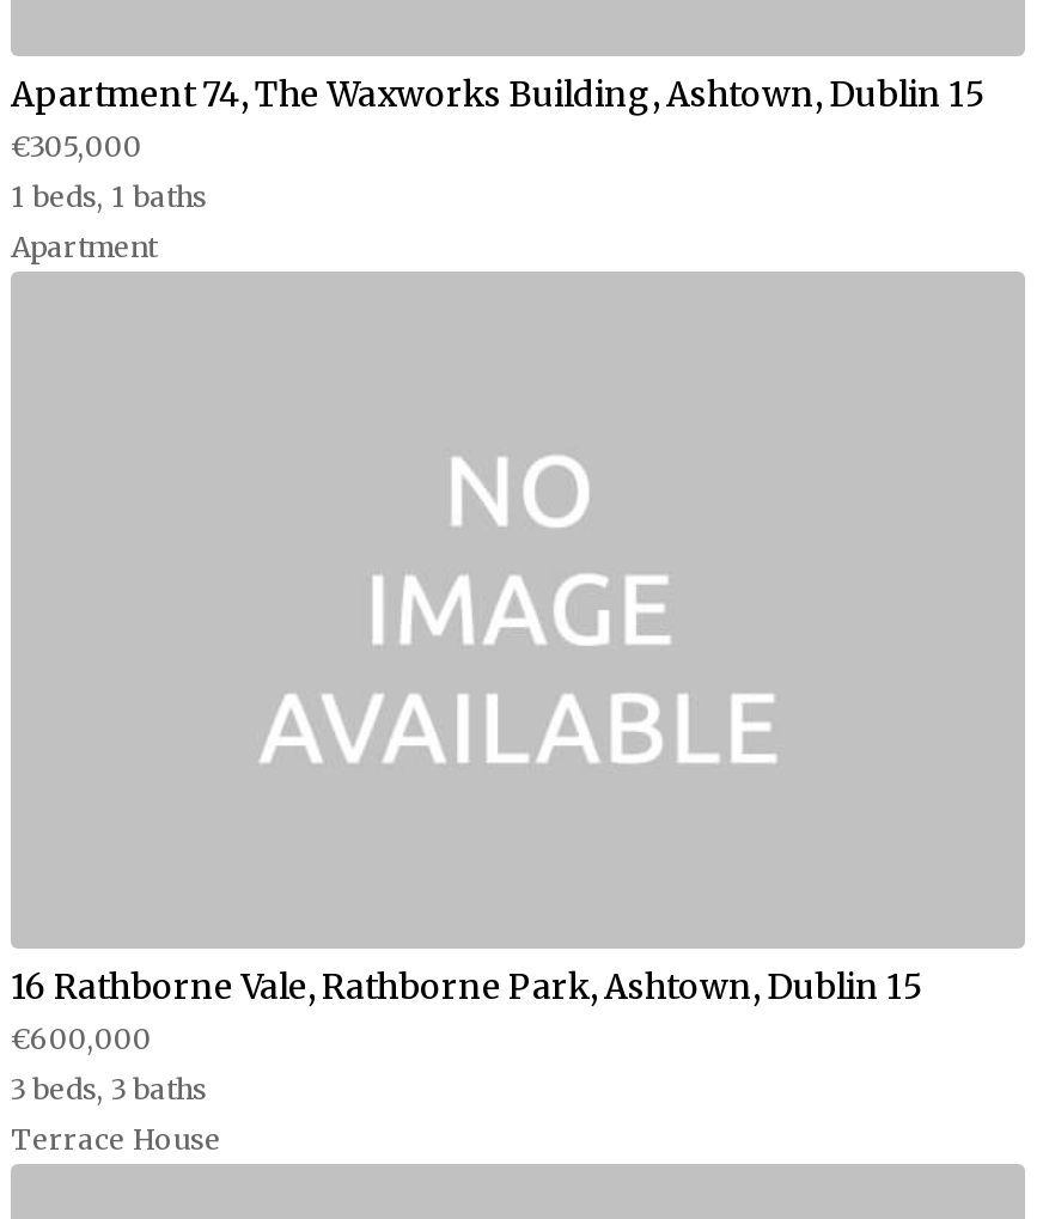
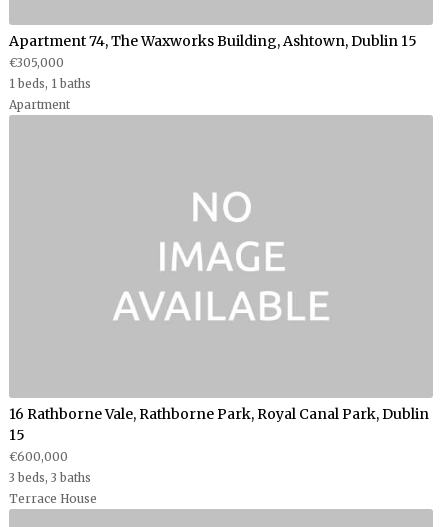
[11,965,925,1008] 16 Rathborne Vale, Rathborne Park, Ashtown, Dublin 15 -> [9,405,429,444] 16 Rathborne Vale, Rathborne Park, Royal Canal Park, Dublin | 15

